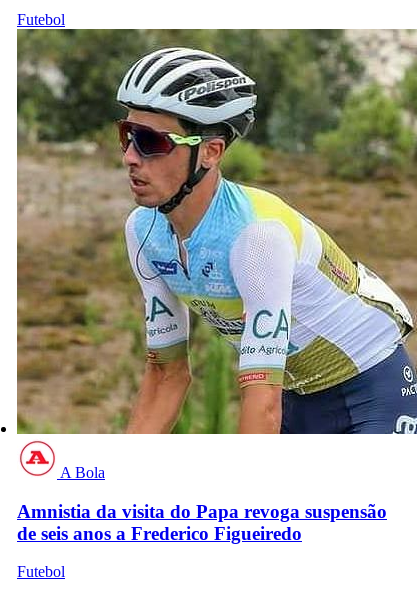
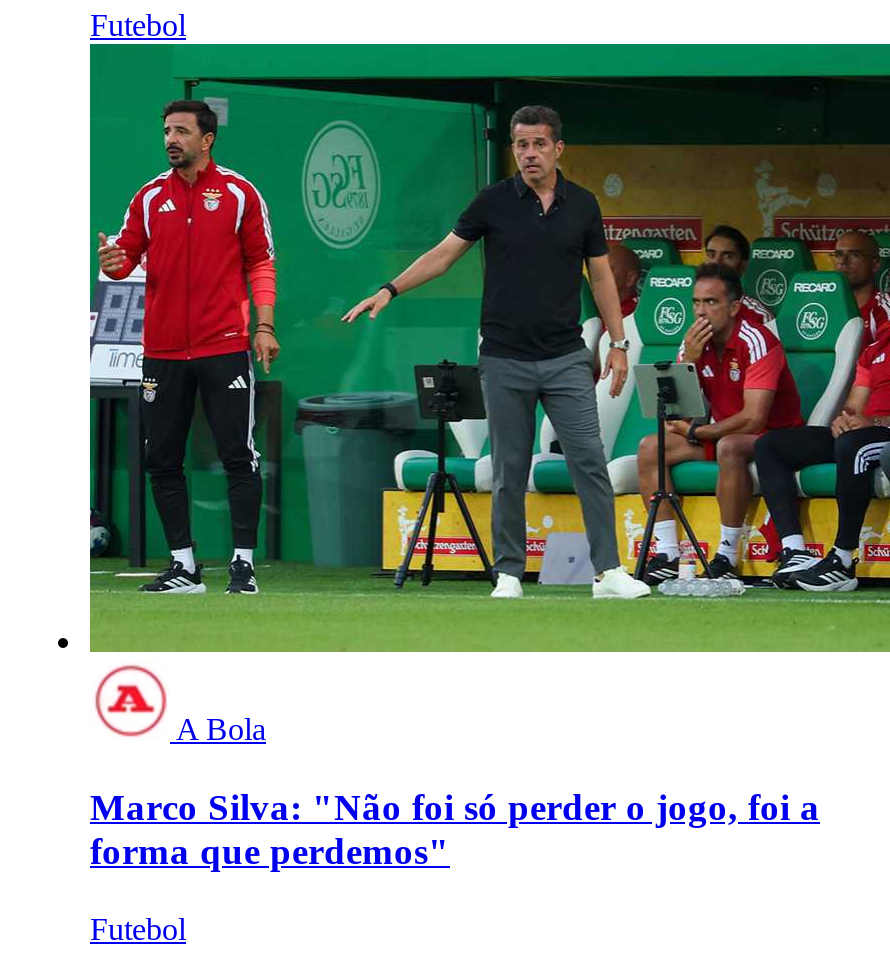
[16,28,414,435] [image] -> [88,41,884,653] [image]
[17,501,387,544] Amnistia da visita do Papa revoga suspensão | de seis anos a Frederico Figueiredo -> [90,787,820,873] Marco Silva: "Não foi só perder o jogo, foi a | forma que perdemos"

